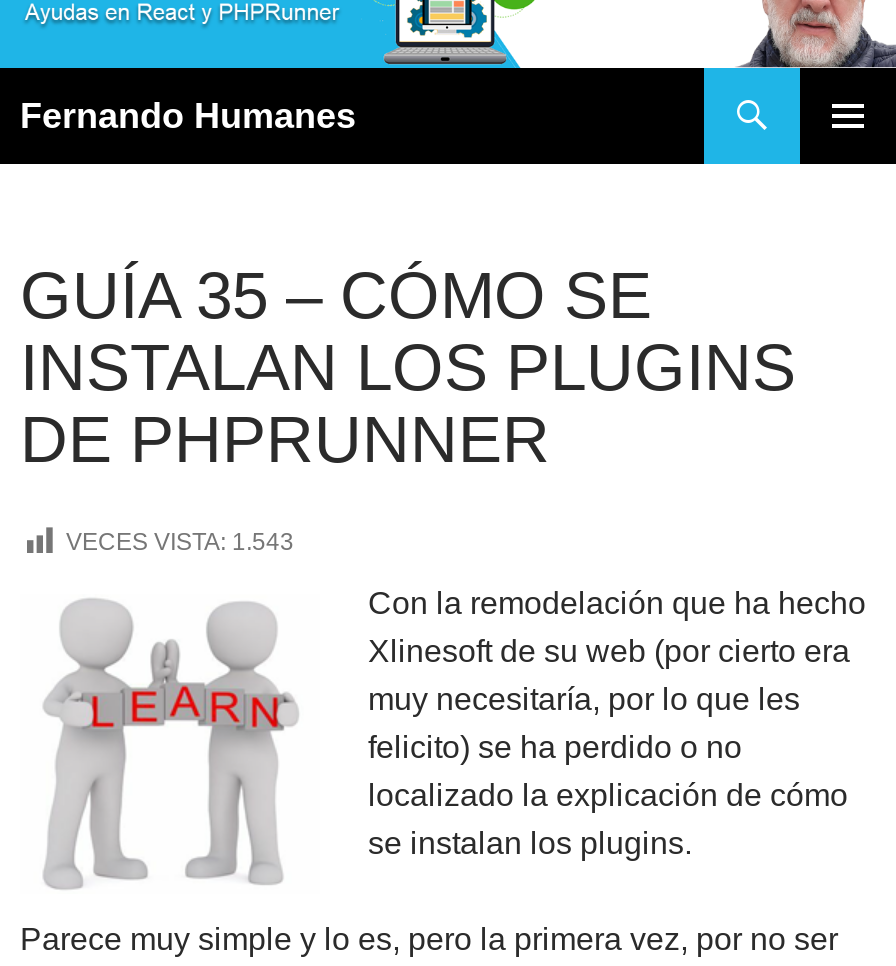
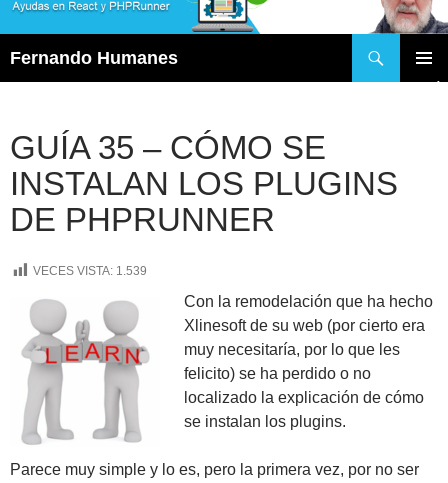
[66,529,294,557] VECES VISTA: 1.543 -> [33,264,147,278] VECES VISTA: 1.539

